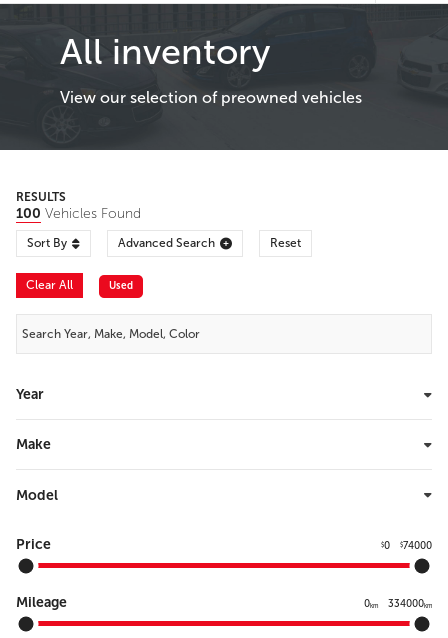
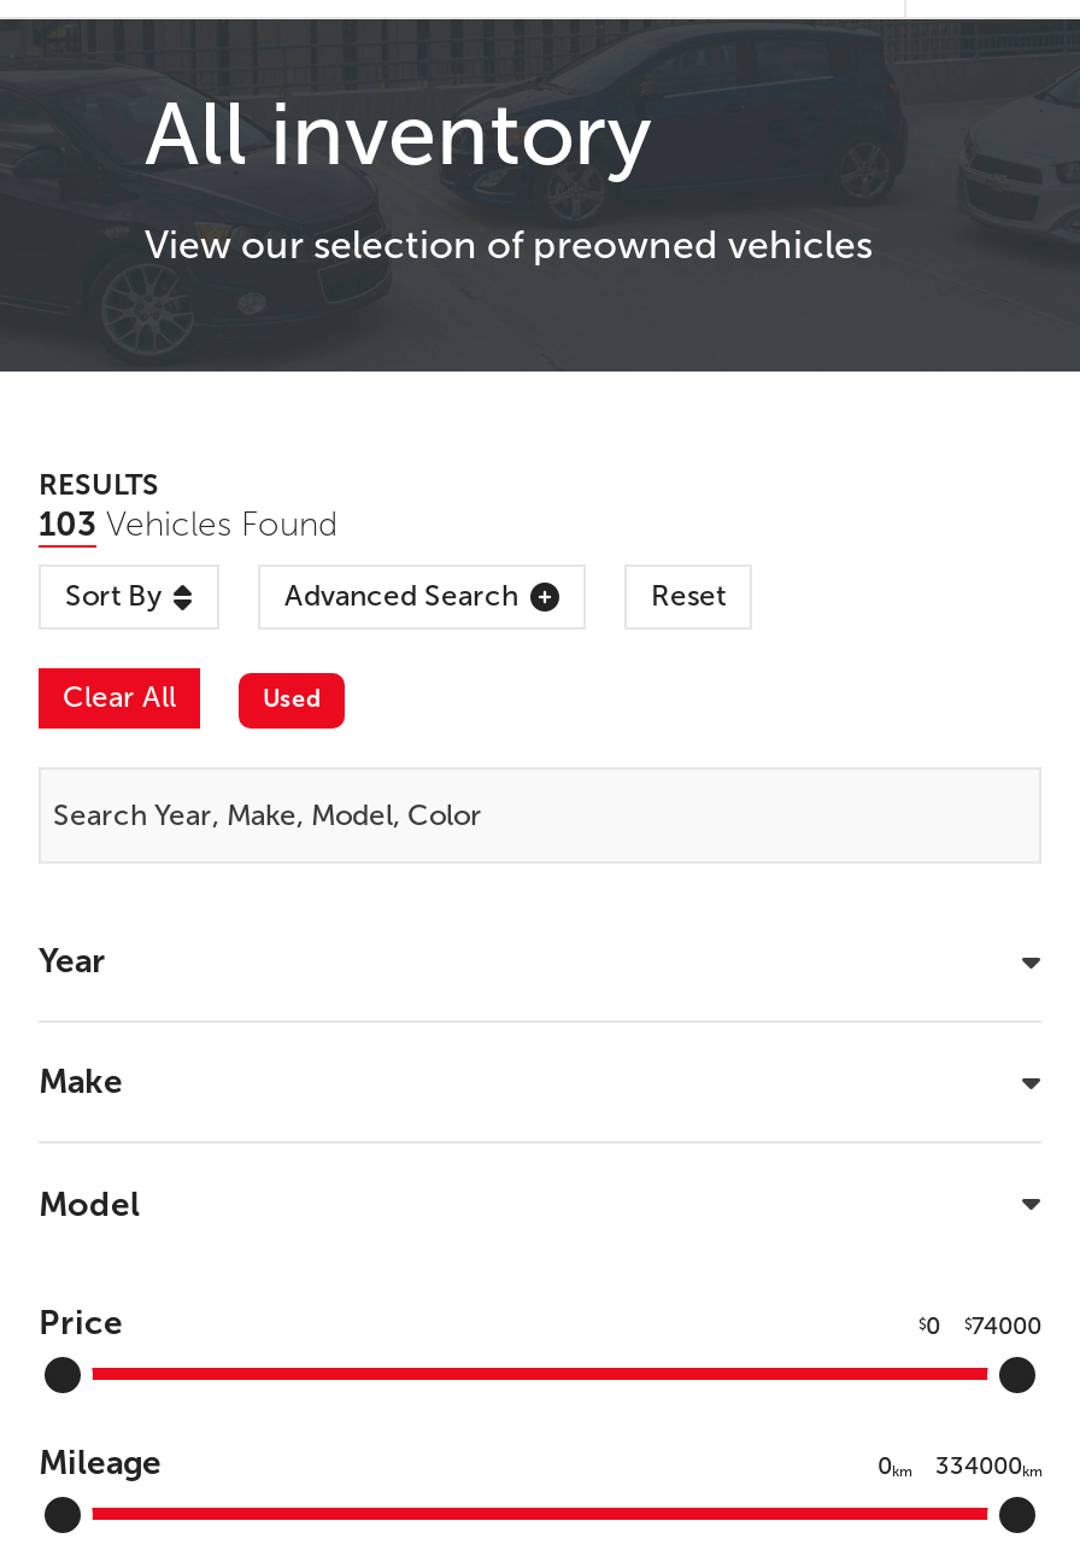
[16,205,141,222] 100 Vehicles Found -> [39,505,337,546] 103 Vehicles Found

